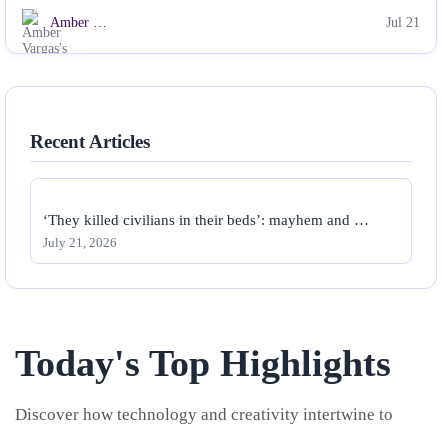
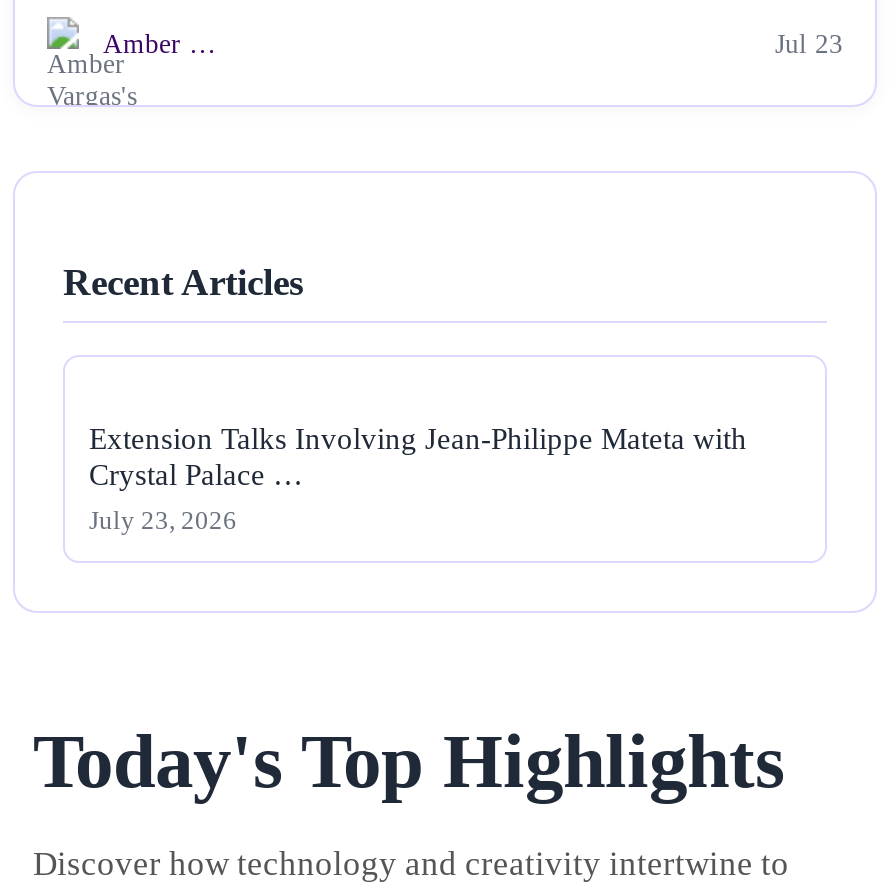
[386,15,420,30] Jul 21 -> [775,30,843,60] Jul 23
[43,211,369,228] ‘They killed civilians in their beds’: mayhem and … -> [89,421,747,491] Extension Talks Involving Jean-Philippe Mateta with | Crystal Palace …
[43,236,117,250] July 21, 2026 -> [89,507,237,535] July 23, 2026

